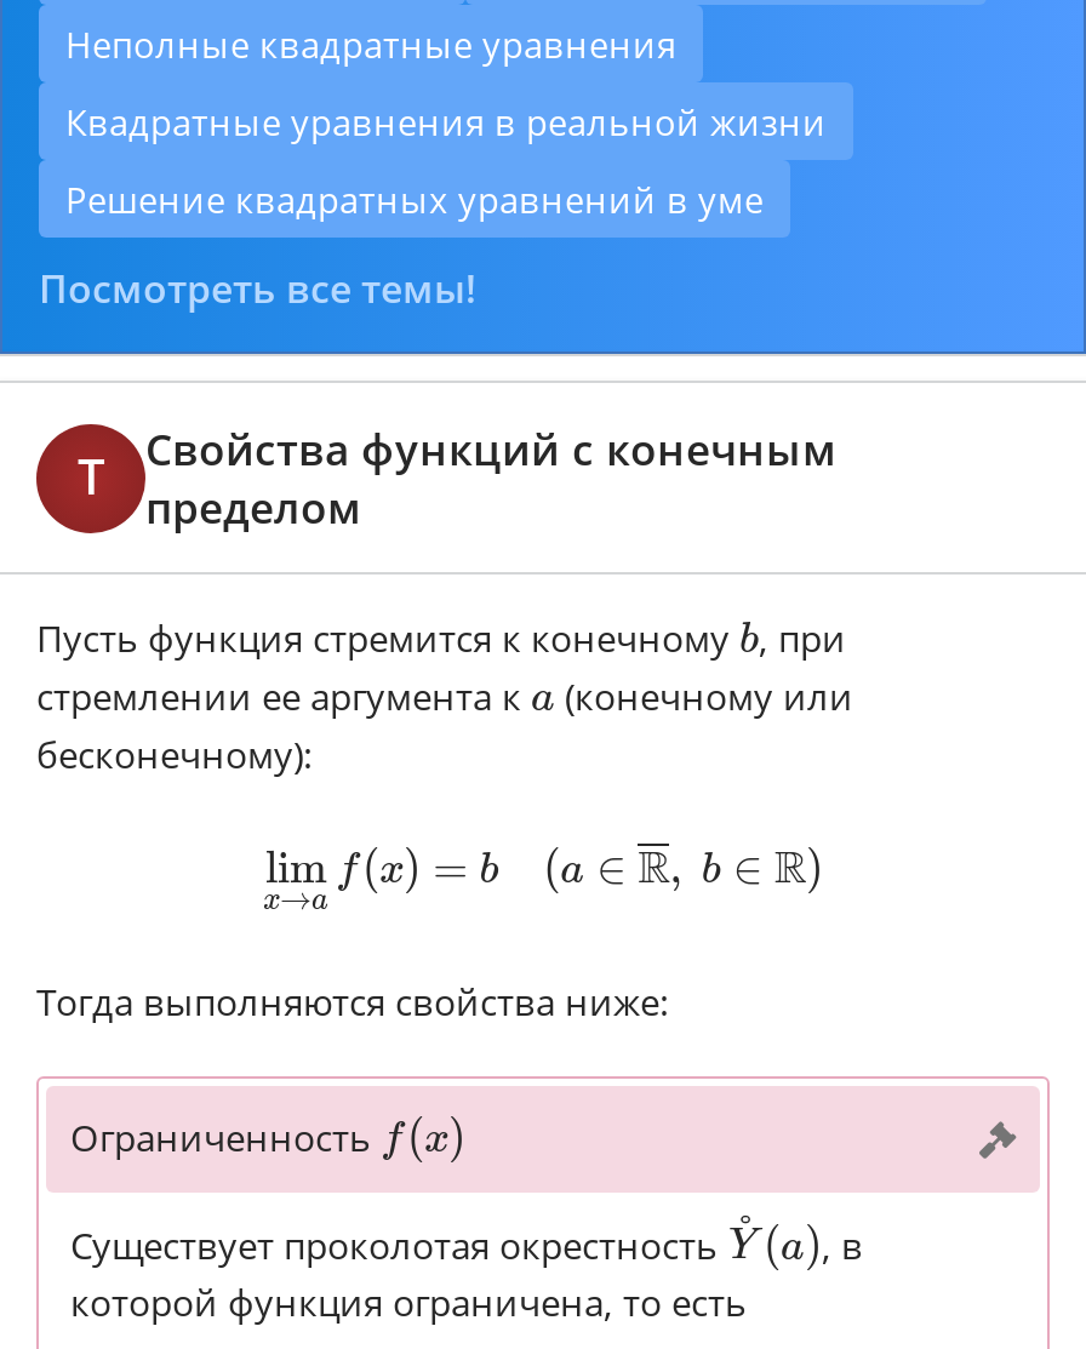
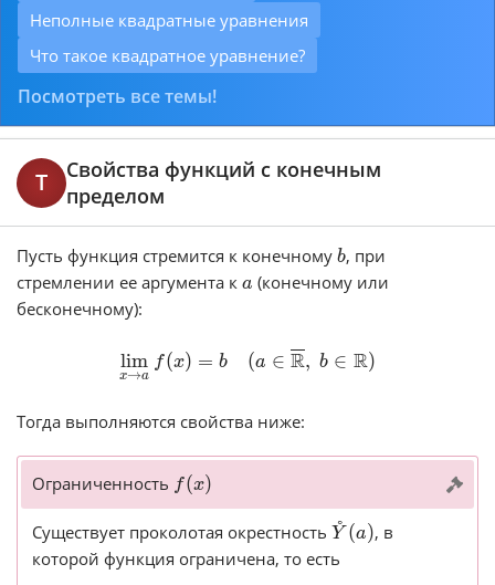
[65,97,827,223] Квадратные уравнения в реальной жизни | Решение квадратных уравнений в уме -> [30,44,305,66] Что такое квадратное уравнение?

